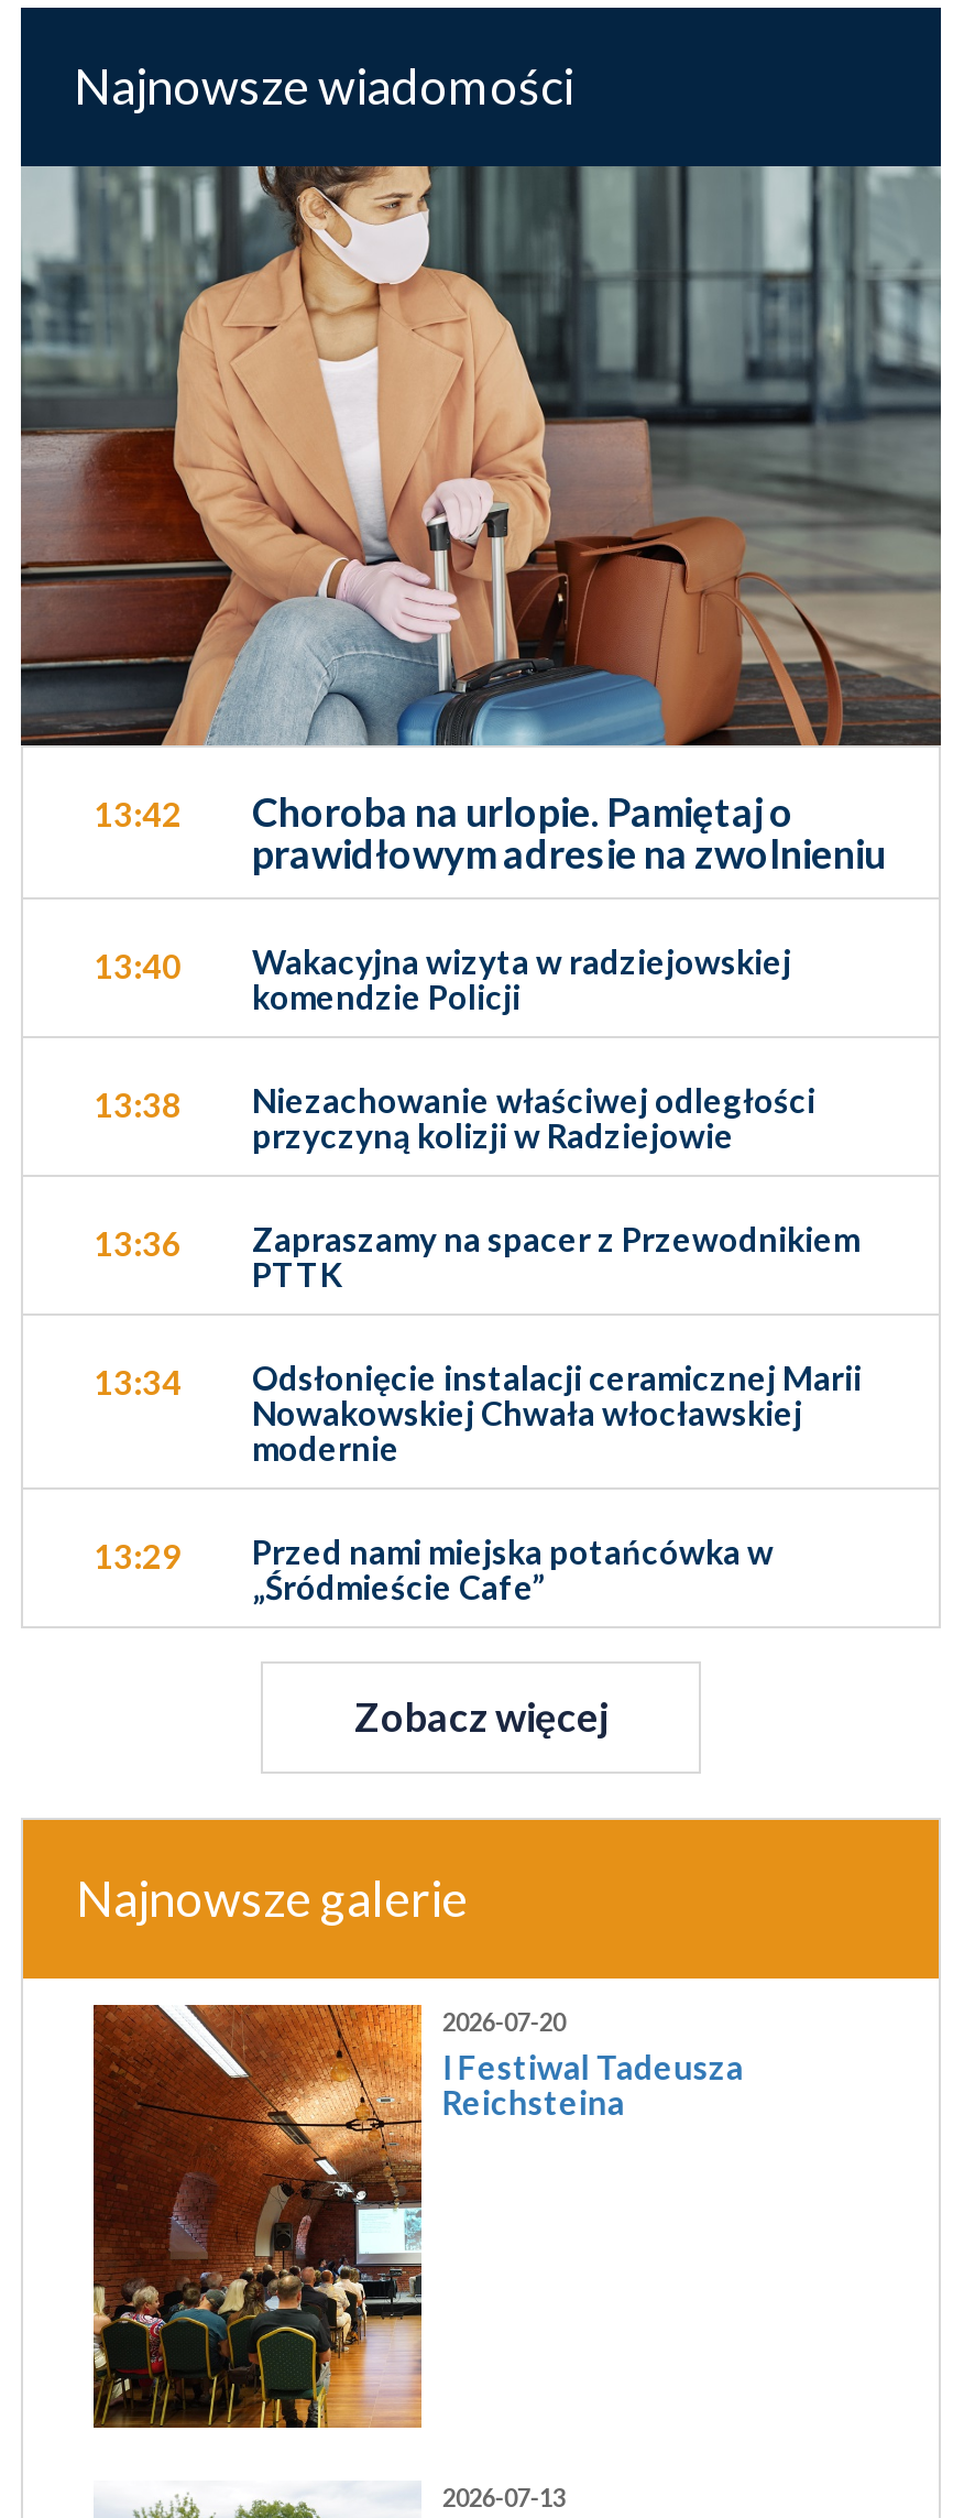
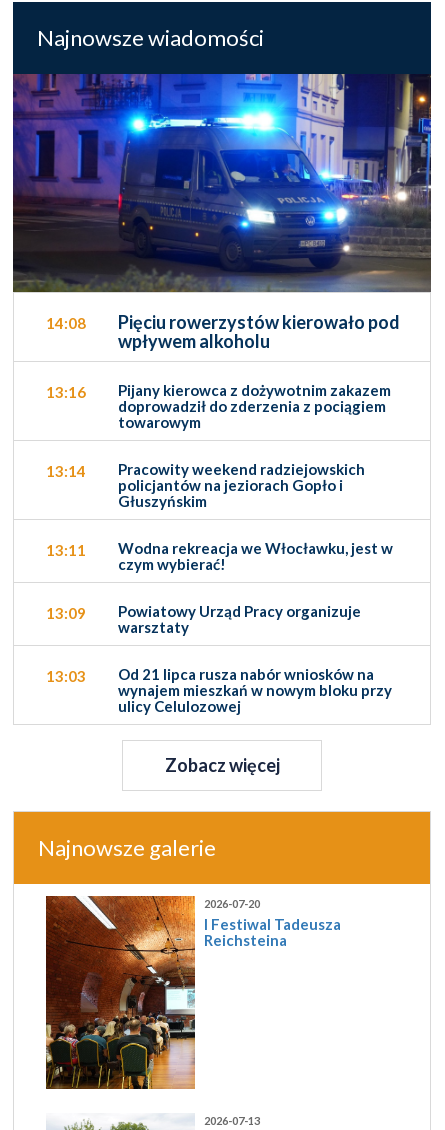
[19,163,943,876] [image] | 13:42 | Choroba na urlopie. Pamiętaj o | prawidłowym adresie na zwolnieniu -> [13,73,431,352] [image] | 14:08 | Pięciu rowerzystów kierowało pod | wpływem alkoholu
[94,940,791,1015] 13:40 | Wakacyjna wizyta w radziejowskiej | komendzie Policji -> [46,381,391,431] 13:16 | Pijany kierowca z dożywotnim zakazem | doprowadził do zderzenia z pociągiem | towarowym
[94,1079,815,1154] 13:38 | Niezachowanie właściwej odległości | przyczyną kolizji w Radziejowie -> [46,460,365,510] 13:14 | Pracowity weekend radziejowskich | policjantów na jeziorach Gopło i | Głuszyńskim
[94,1218,859,1293] 13:36 | Zapraszamy na spacer z Przewodnikiem | PTTK -> [46,539,393,573] 13:11 | Wodna rekreacja we Włocławku, jest w | czym wybierać!
[94,1356,862,1467] 13:34 | Odsłonięcie instalacji ceramicznej Marii | Nowakowskiej Chwała włocławskiej | modernie -> [46,602,361,636] 13:09 | Powiatowy Urząd Pracy organizuje | warsztaty
[94,1530,774,1605] 13:29 | Przed nami miejska potańcówka w | „Śródmieście Cafe” -> [46,665,392,715] 13:03 | Od 21 lipca rusza nabór wniosków na | wynajem mieszkań w nowym bloku przy | ulicy Celulozowej

